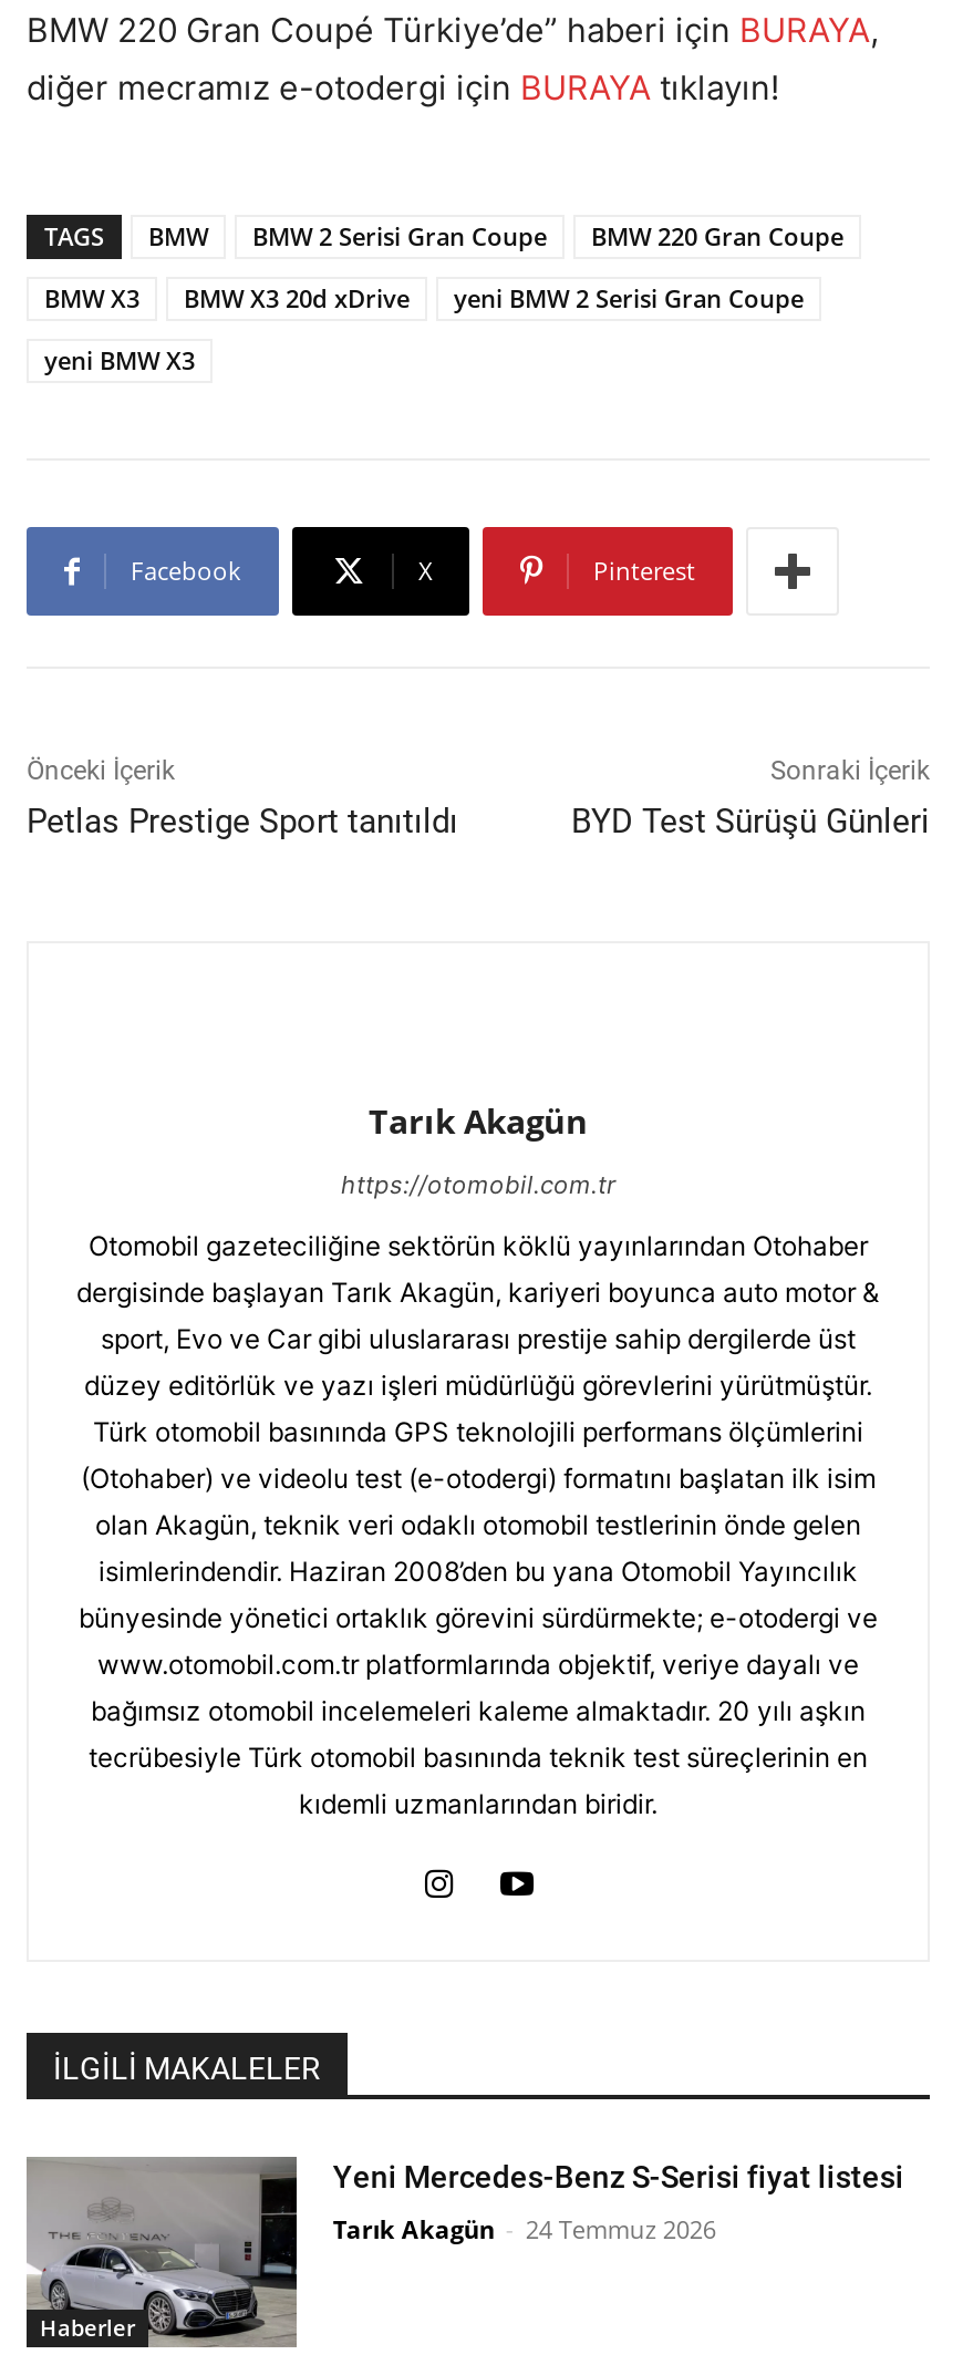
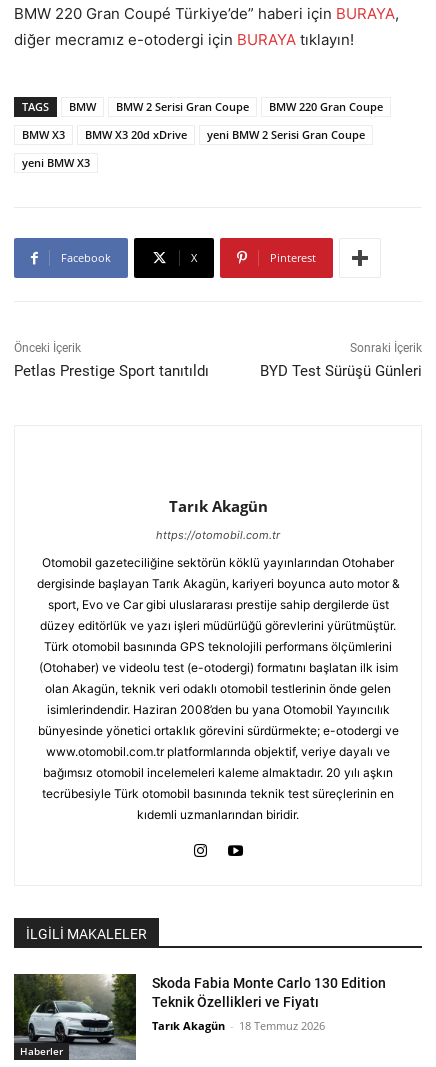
[27,2157,904,2343] [image] | Yeni Mercedes-Benz S-Serisi fiyat listesi -> [13,974,386,1058] [image] | Skoda Fabia Monte Carlo 130 Edition | Teknik Özellikleri ve Fiyatı
[333,2213,716,2246] Tarık Akagün - 24 Temmuz 2026 -> [152,1018,325,1033] Tarık Akagün - 18 Temmuz 2026

